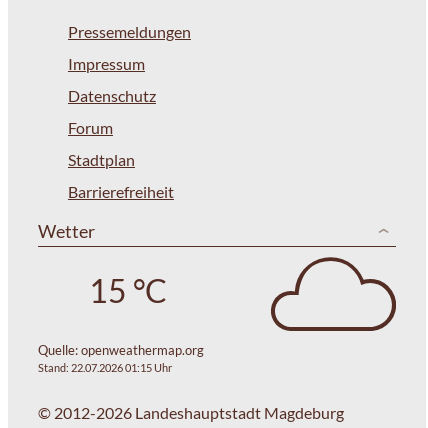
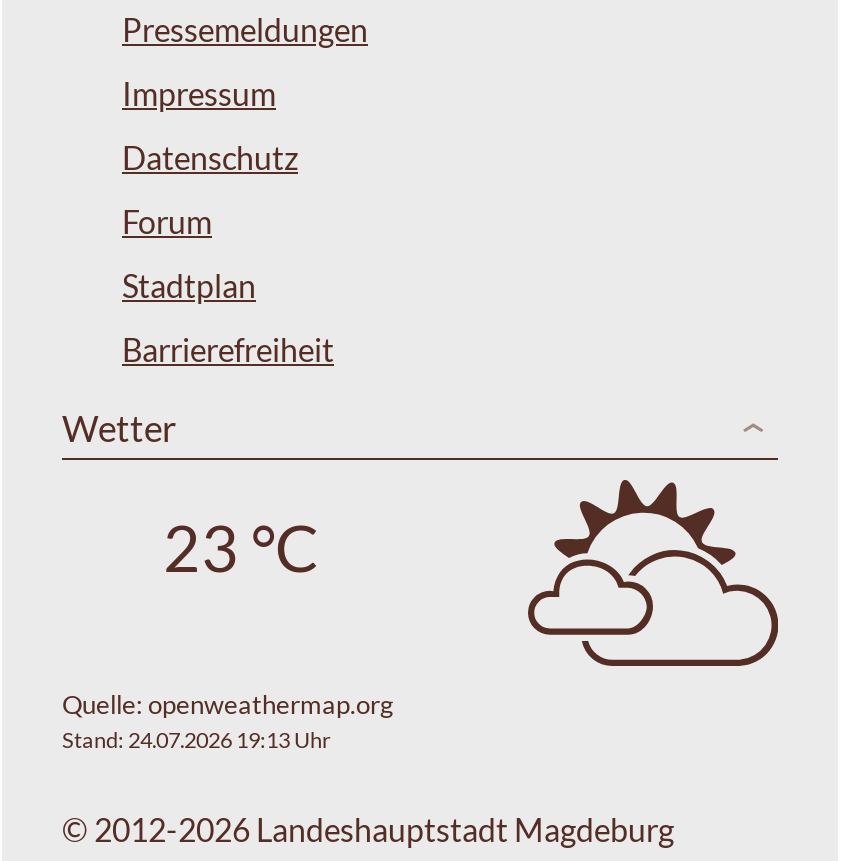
[270,256,397,332] [image] -> [526,484,778,668] [image]
[88,271,166,310] 15 °C -> [163,508,319,586] 23 °C
[38,361,172,374] Stand: 22.07.2026 01:15 Uhr -> [62,726,330,752] Stand: 24.07.2026 19:13 Uhr

